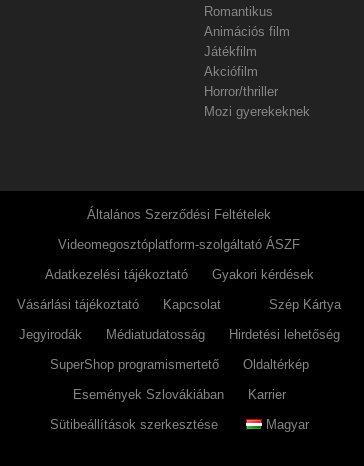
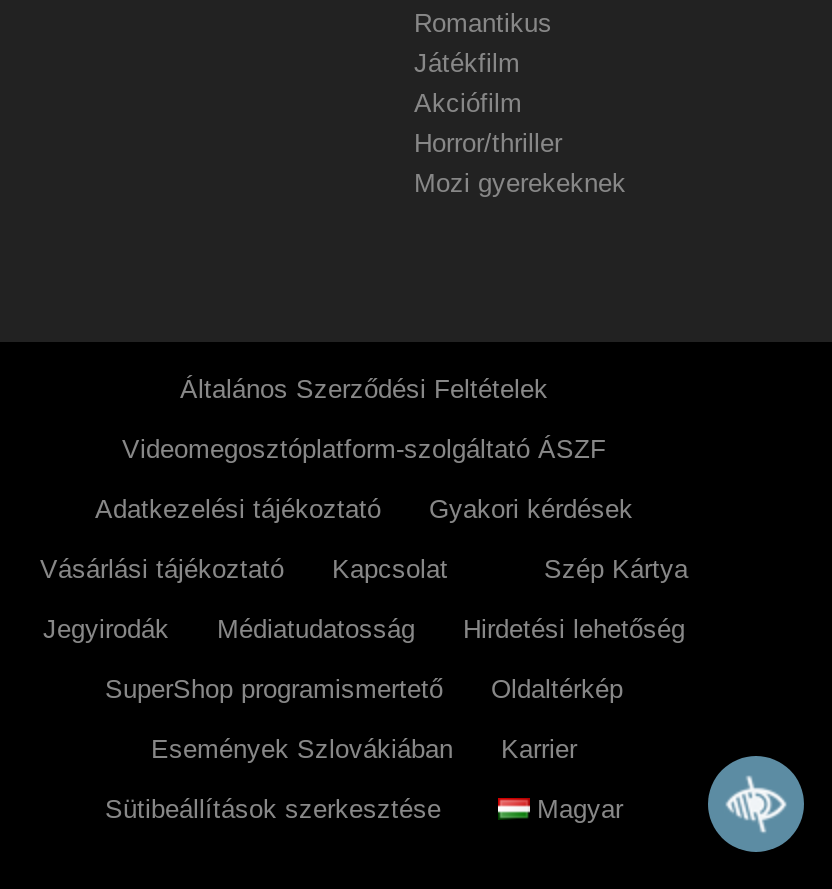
[204,24,290,39] Animációs film -> none
none -> [706,754,806,854] [image]

